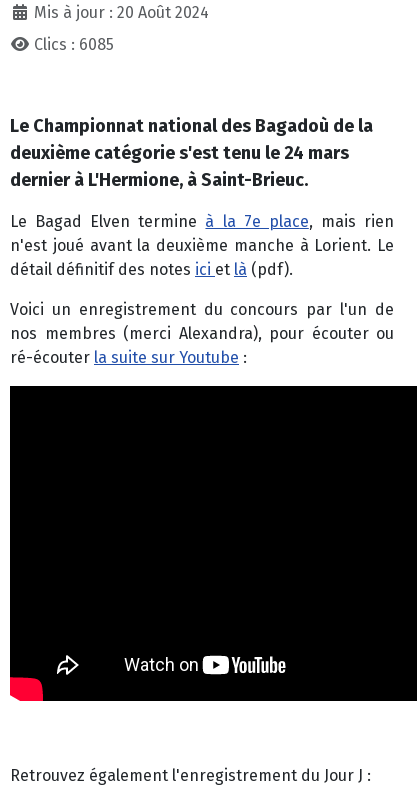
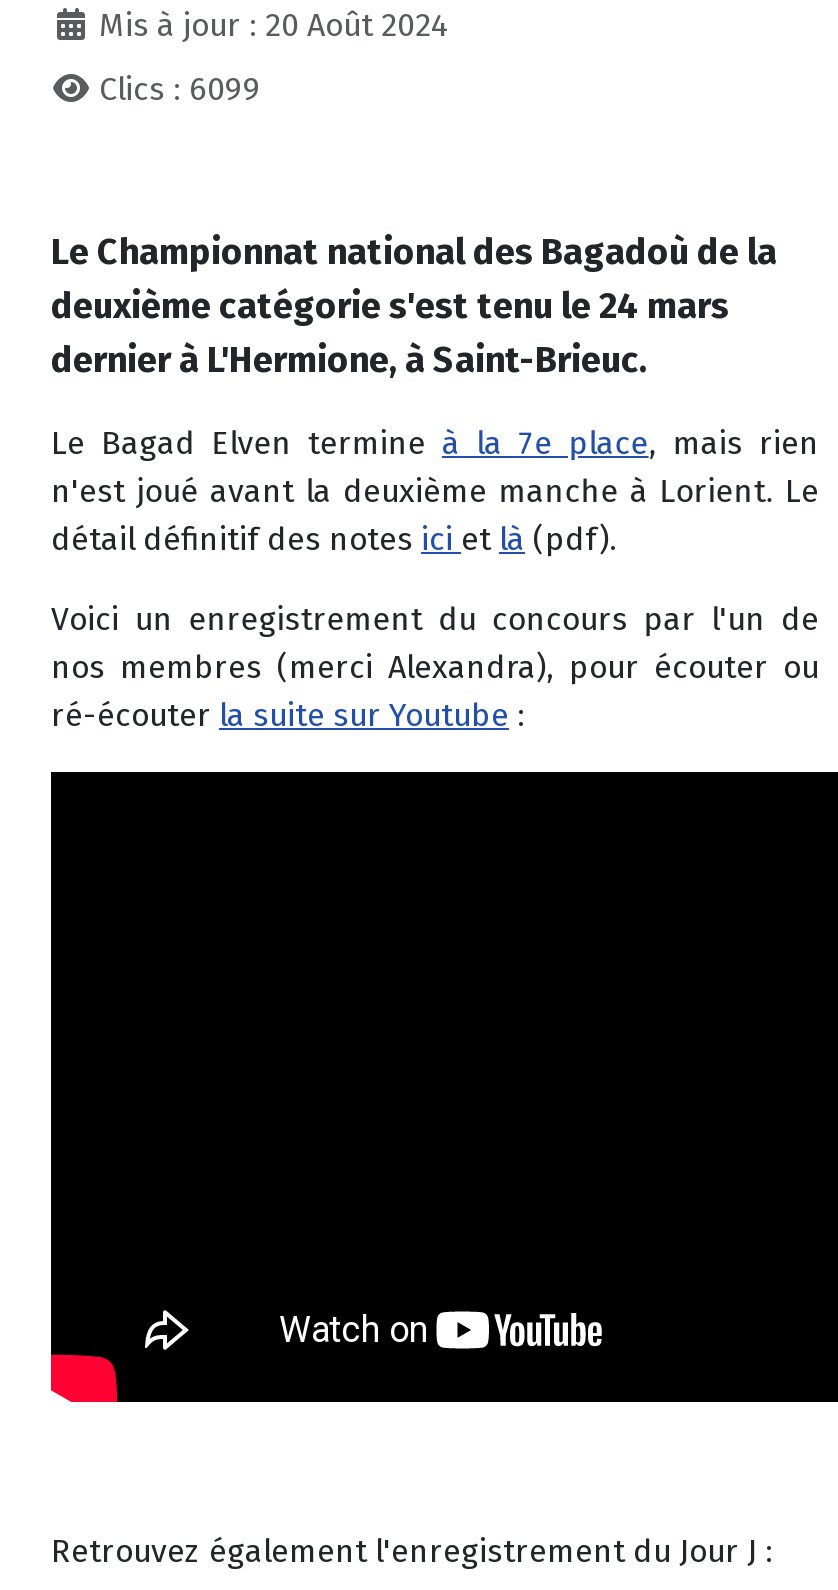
[34,35,114,54] Clics : 6085 -> [99,70,261,108] Clics : 6099

